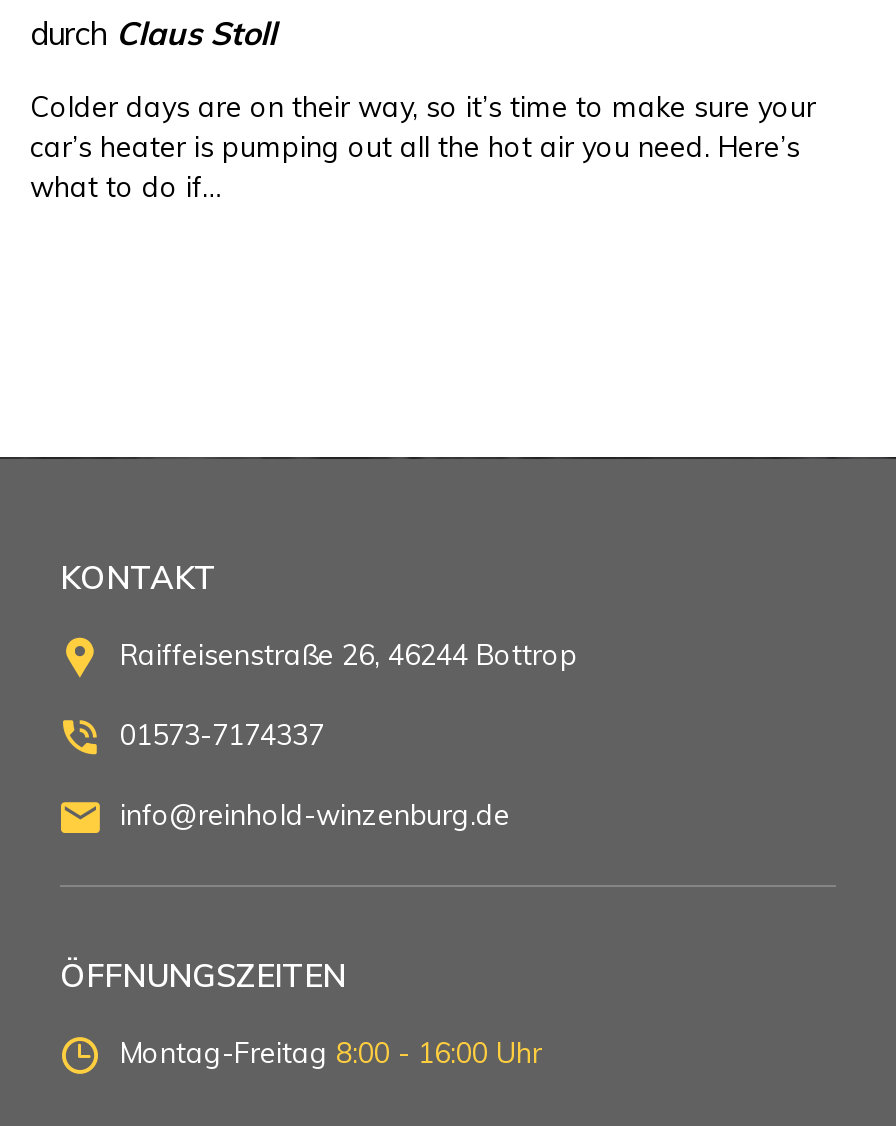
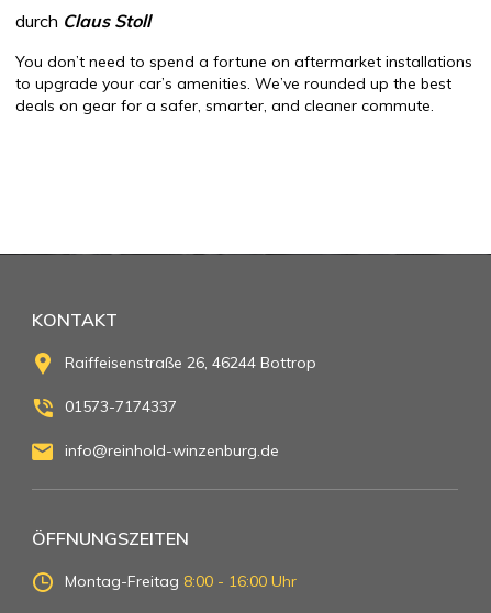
[30,89,816,205] Colder days are on their way, so it’s time to make sure your | car’s heater is pumping out all the hot air you need. Here’s | what to do if… -> [15,52,472,115] You don’t need to spend a fortune on aftermarket installations | to upgrade your car’s amenities. We’ve rounded up the best | deals on gear for a safer, smarter, and cleaner commute.

